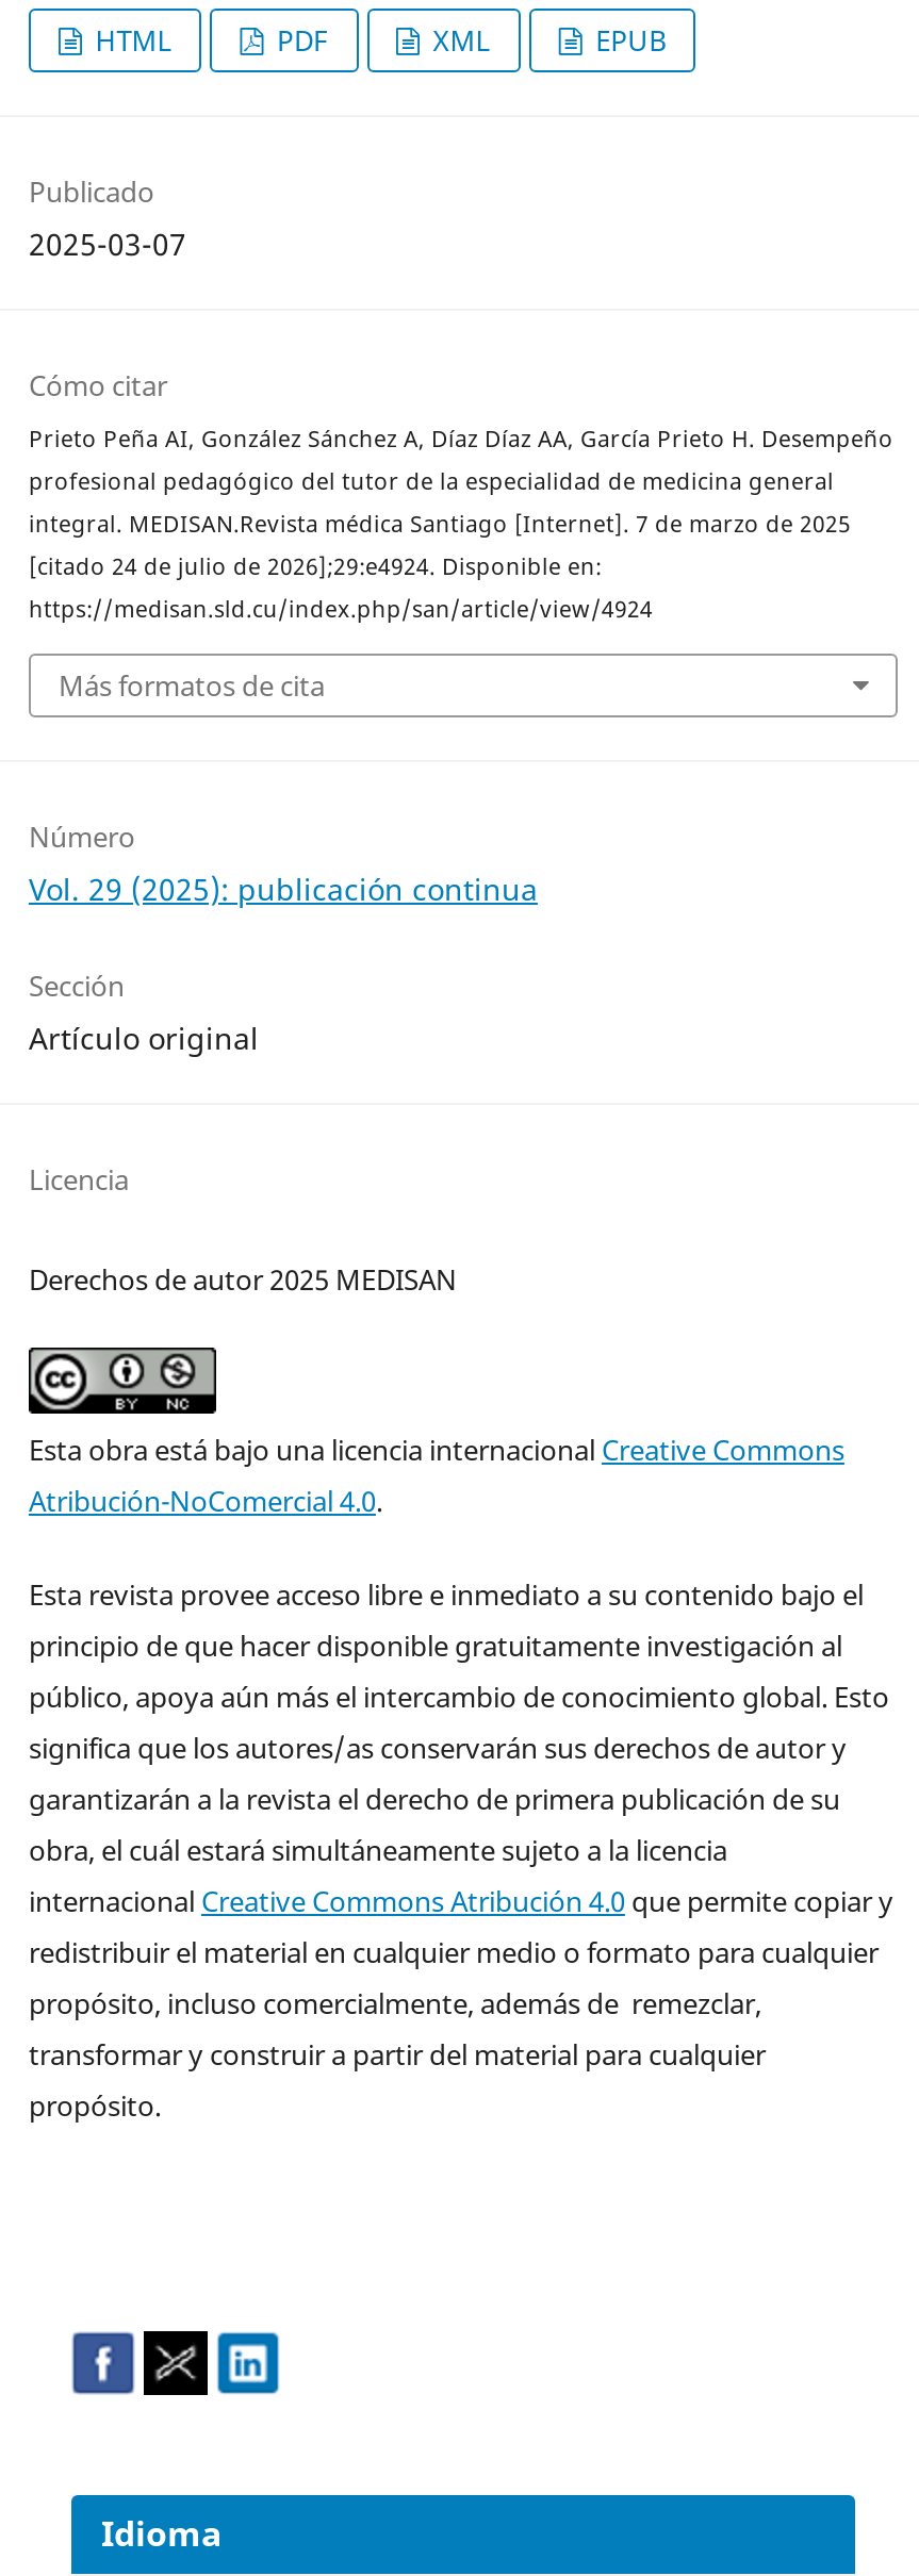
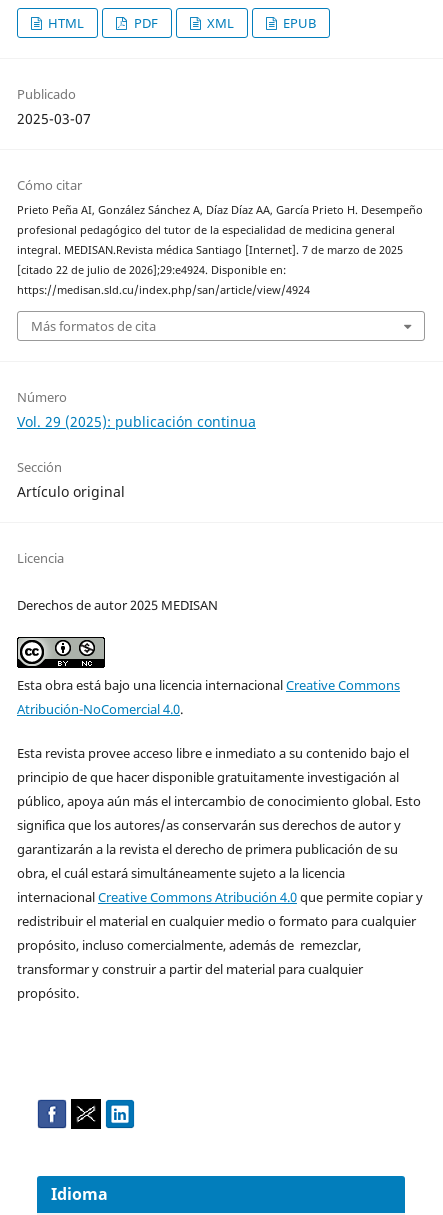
[29,552,602,582] [citado 24 de julio de 2026];29:e4924. Disponible en: -> [17,263,286,277] [citado 22 de julio de 2026];29:e4924. Disponible en:

